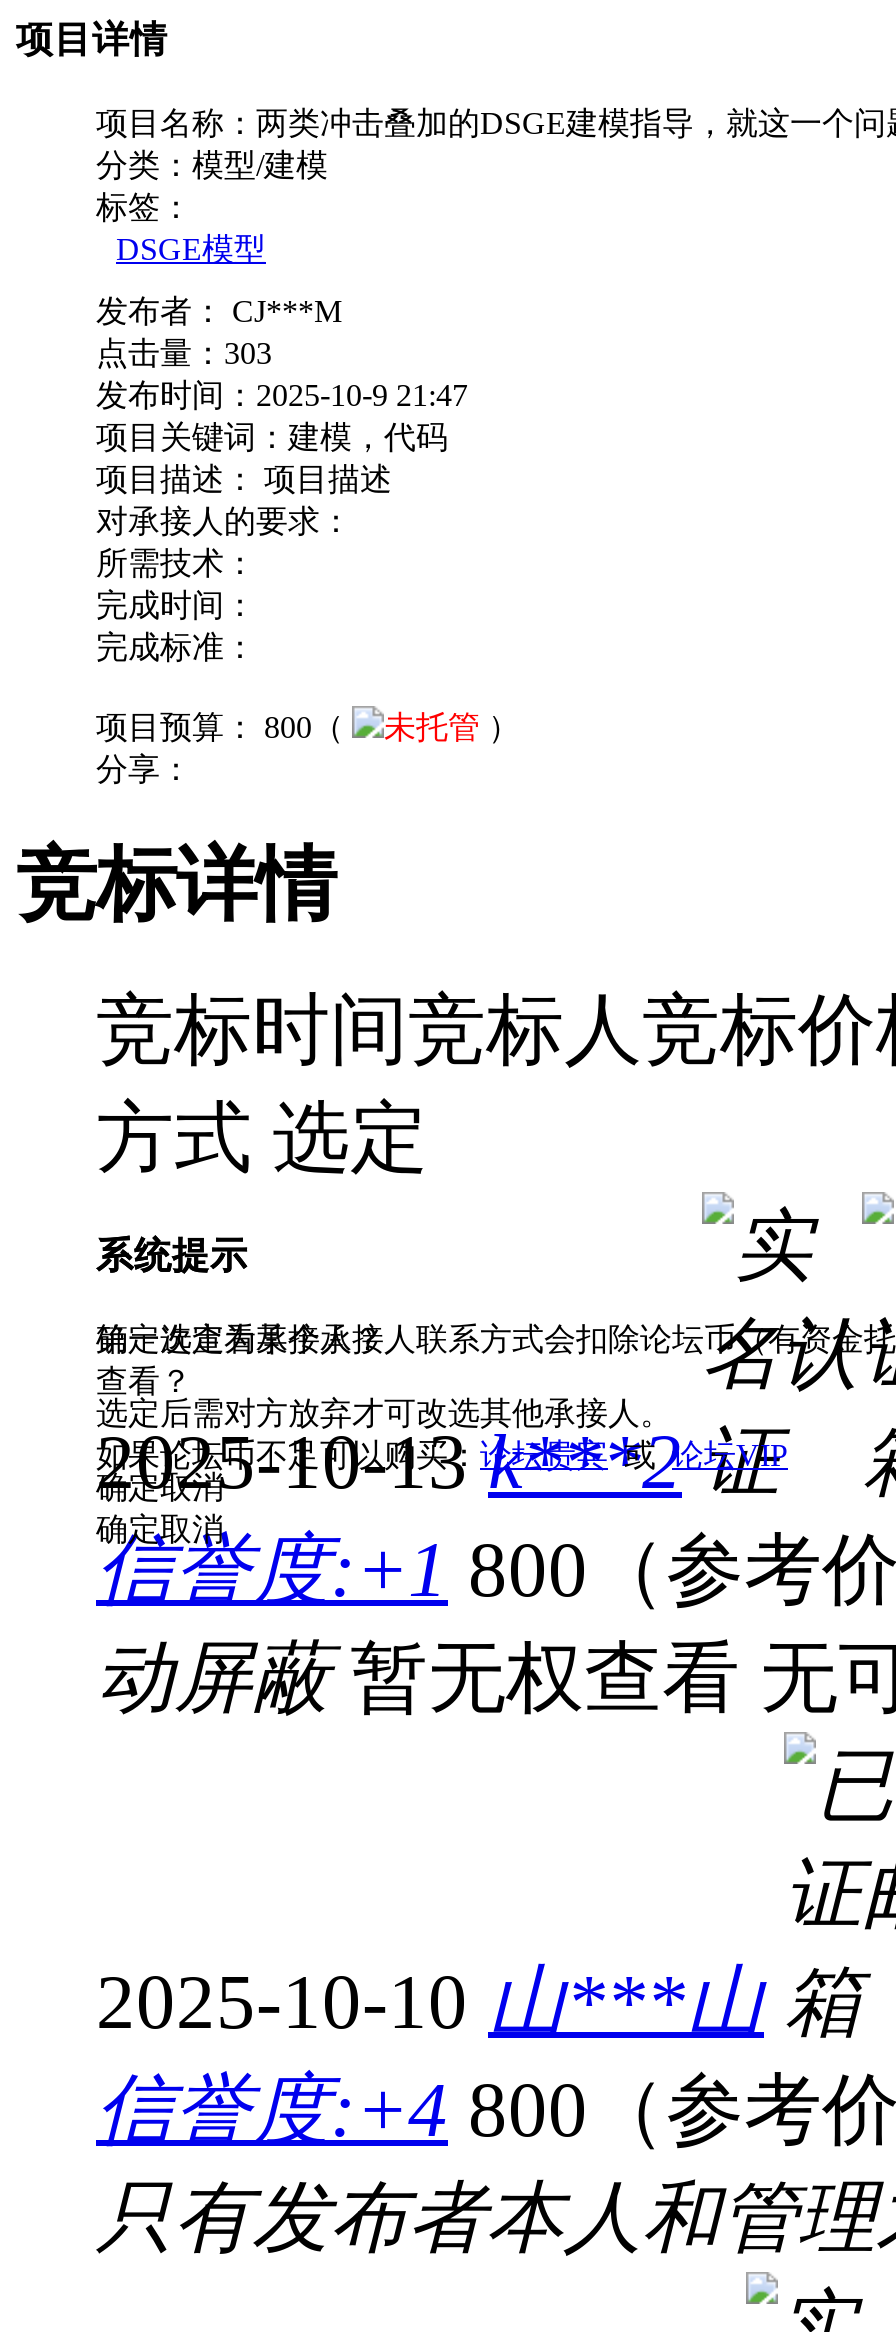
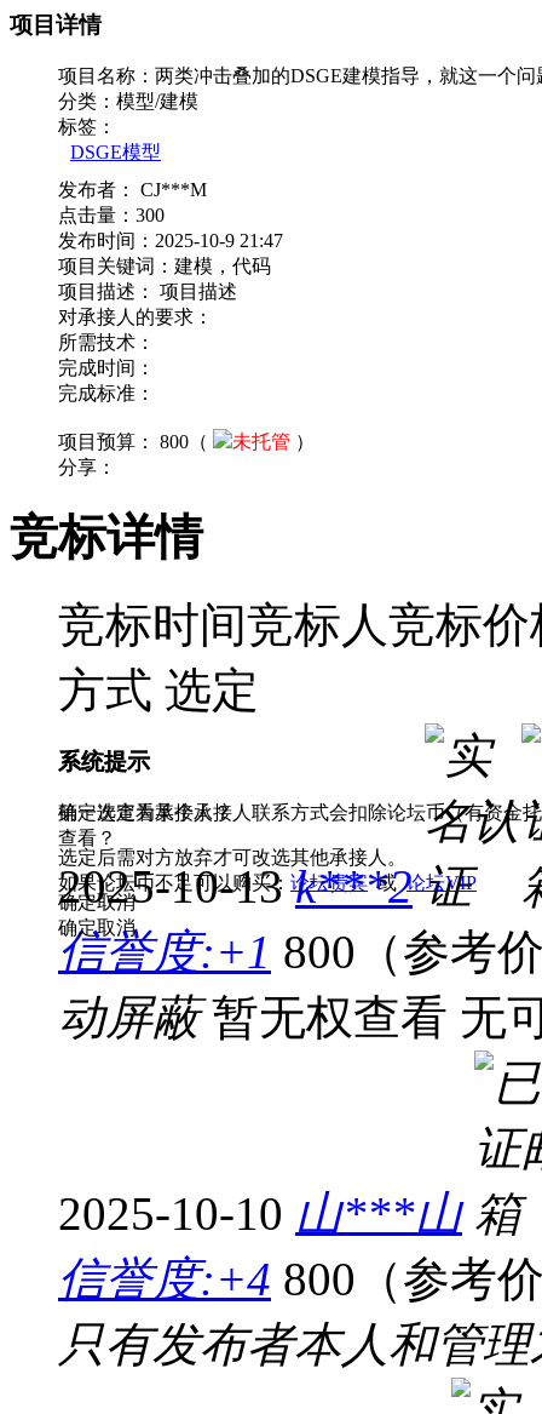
[96,336,272,370] 点击量：303 -> [58,205,165,225] 点击量：300

